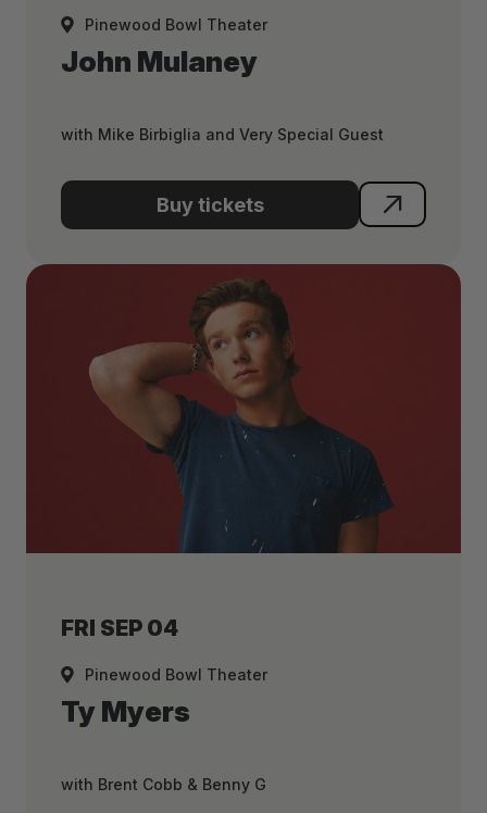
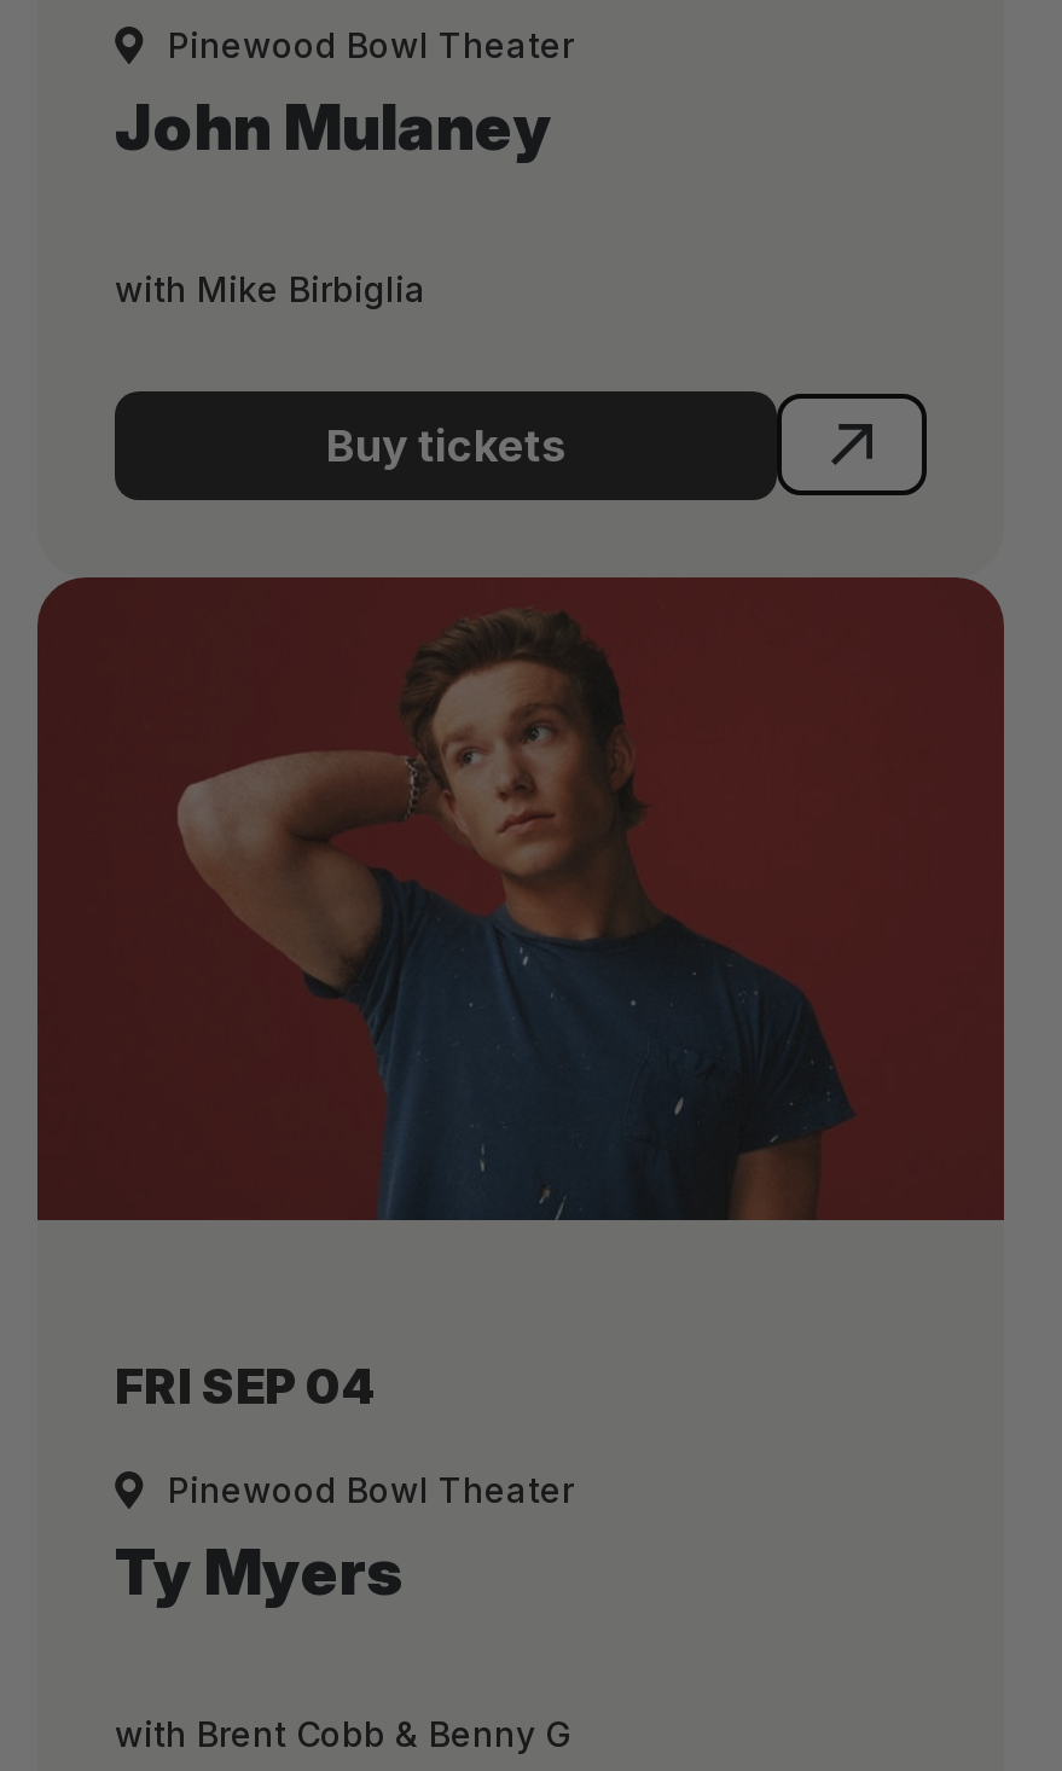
[61,124,384,143] with Mike Birbiglia and Very Special Guest -> [115,267,426,308] with Mike Birbiglia

